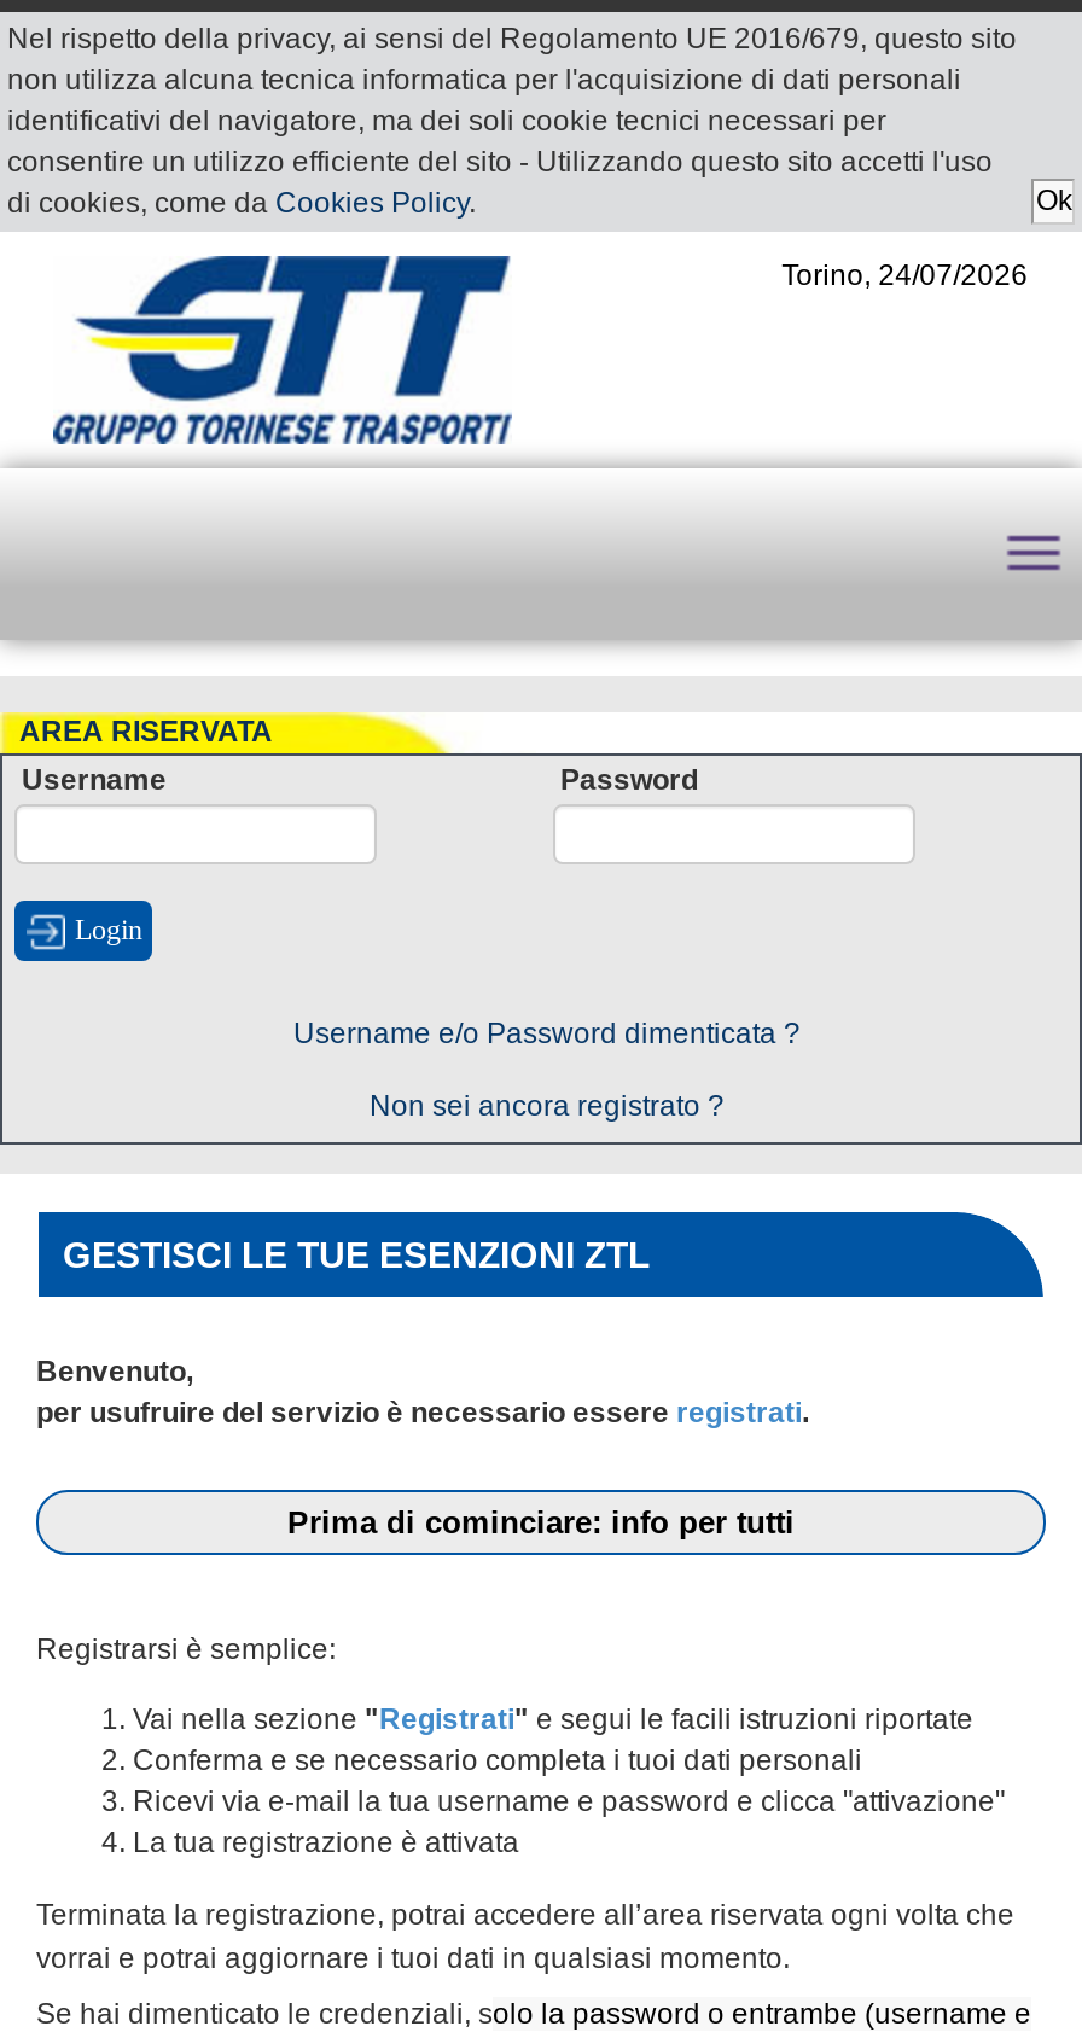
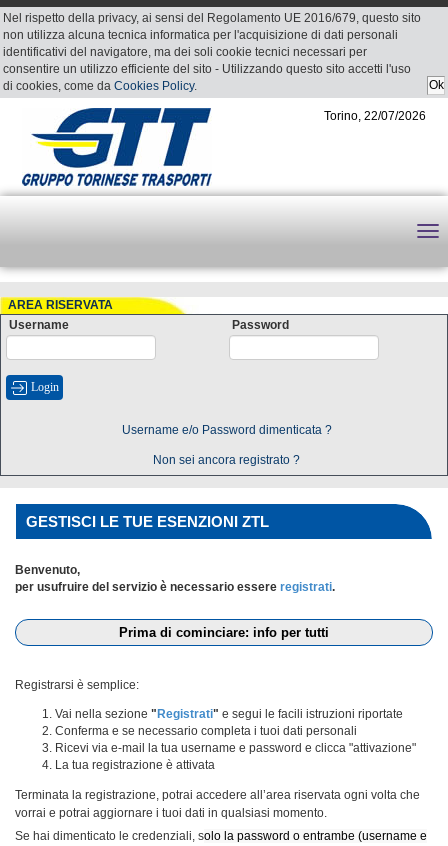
[782,258,1028,292] Torino, 24/07/2026 -> [324,109,426,123] Torino, 22/07/2026

